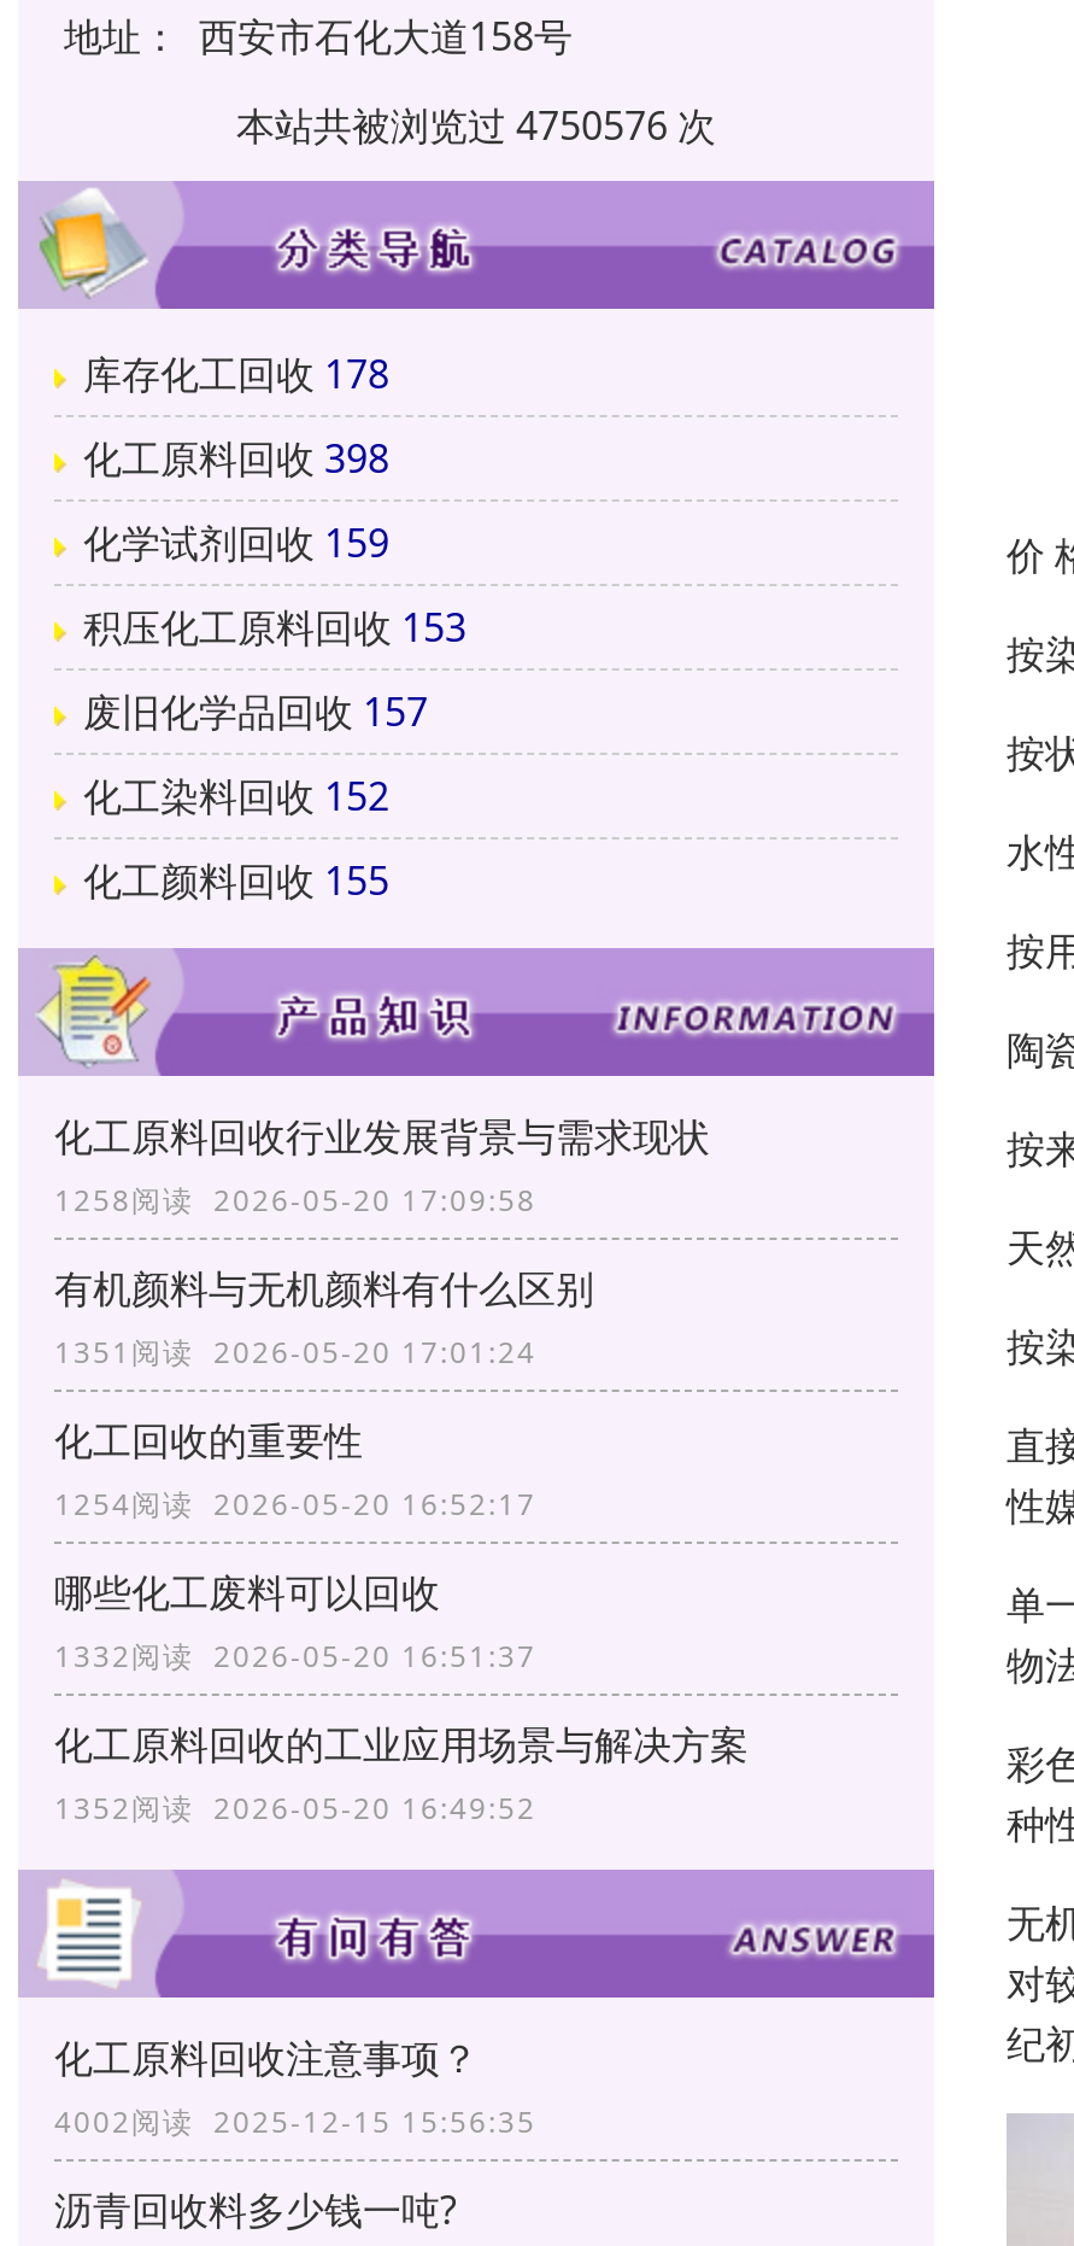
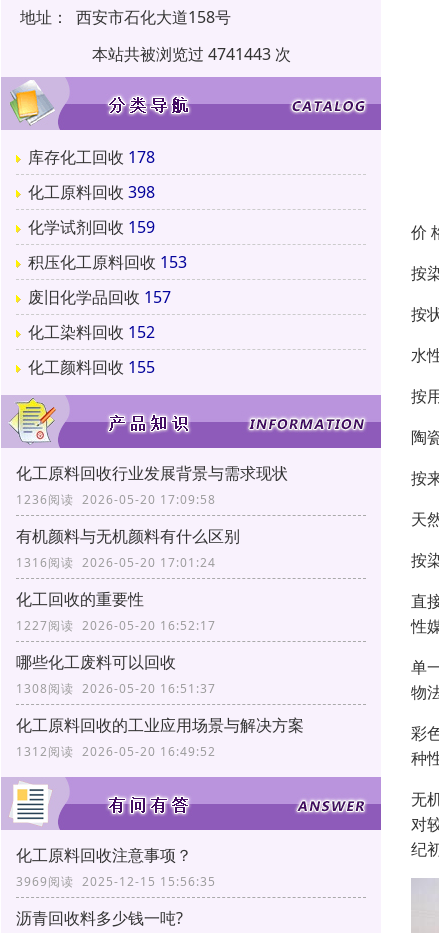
[236,99,716,152] 本站共被浏览过 4750576 次 -> [91,43,290,65] 本站共被浏览过 4741443 次
[54,1180,536,1221] 1258阅读 2026-05-20 17:09:58 -> [16,491,216,508] 1236阅读 2026-05-20 17:09:58
[54,1332,536,1373] 1351阅读 2026-05-20 17:01:24 -> [16,554,216,571] 1316阅读 2026-05-20 17:01:24
[54,1484,536,1525] 1254阅读 2026-05-20 16:52:17 -> [16,617,216,634] 1227阅读 2026-05-20 16:52:17
[54,1636,536,1677] 1332阅读 2026-05-20 16:51:37 -> [16,680,216,697] 1308阅读 2026-05-20 16:51:37
[54,1788,536,1829] 1352阅读 2026-05-20 16:49:52 -> [16,743,216,760] 1312阅读 2026-05-20 16:49:52
[54,2102,536,2143] 4002阅读 2025-12-15 15:56:35 -> [16,873,216,890] 3969阅读 2025-12-15 15:56:35

